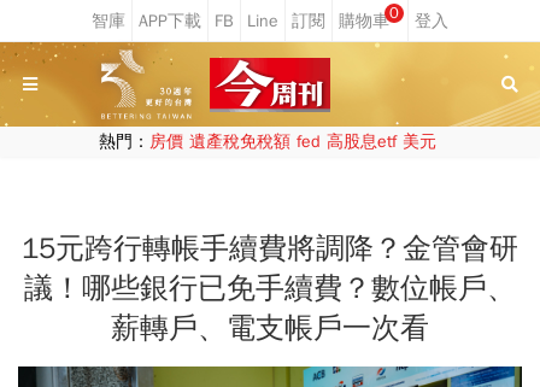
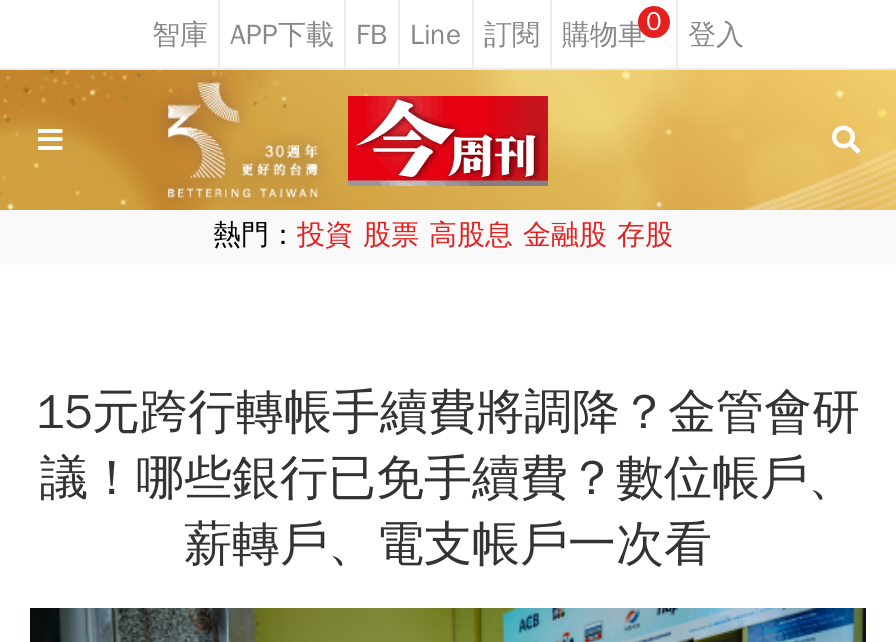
[98,131,436,152] 熱門：房價 遺產稅免稅額 fed 高股息etf 美元 -> [213,218,673,252] 熱門：投資 股票 高股息 金融股 存股

